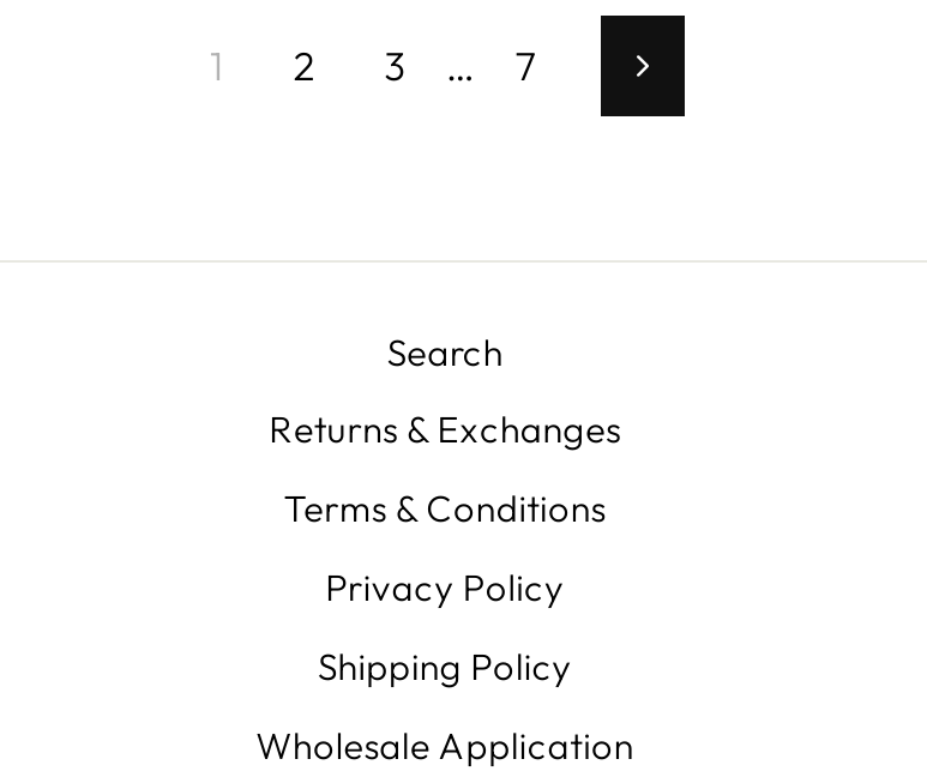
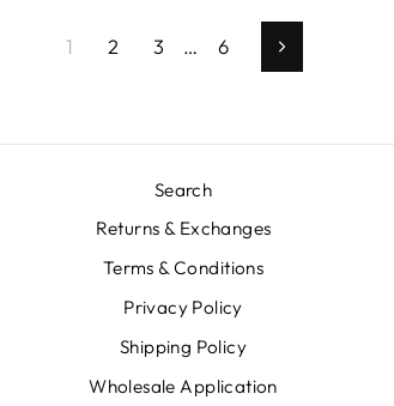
[515,40,538,90] 7 -> [218,34,230,59] 6

